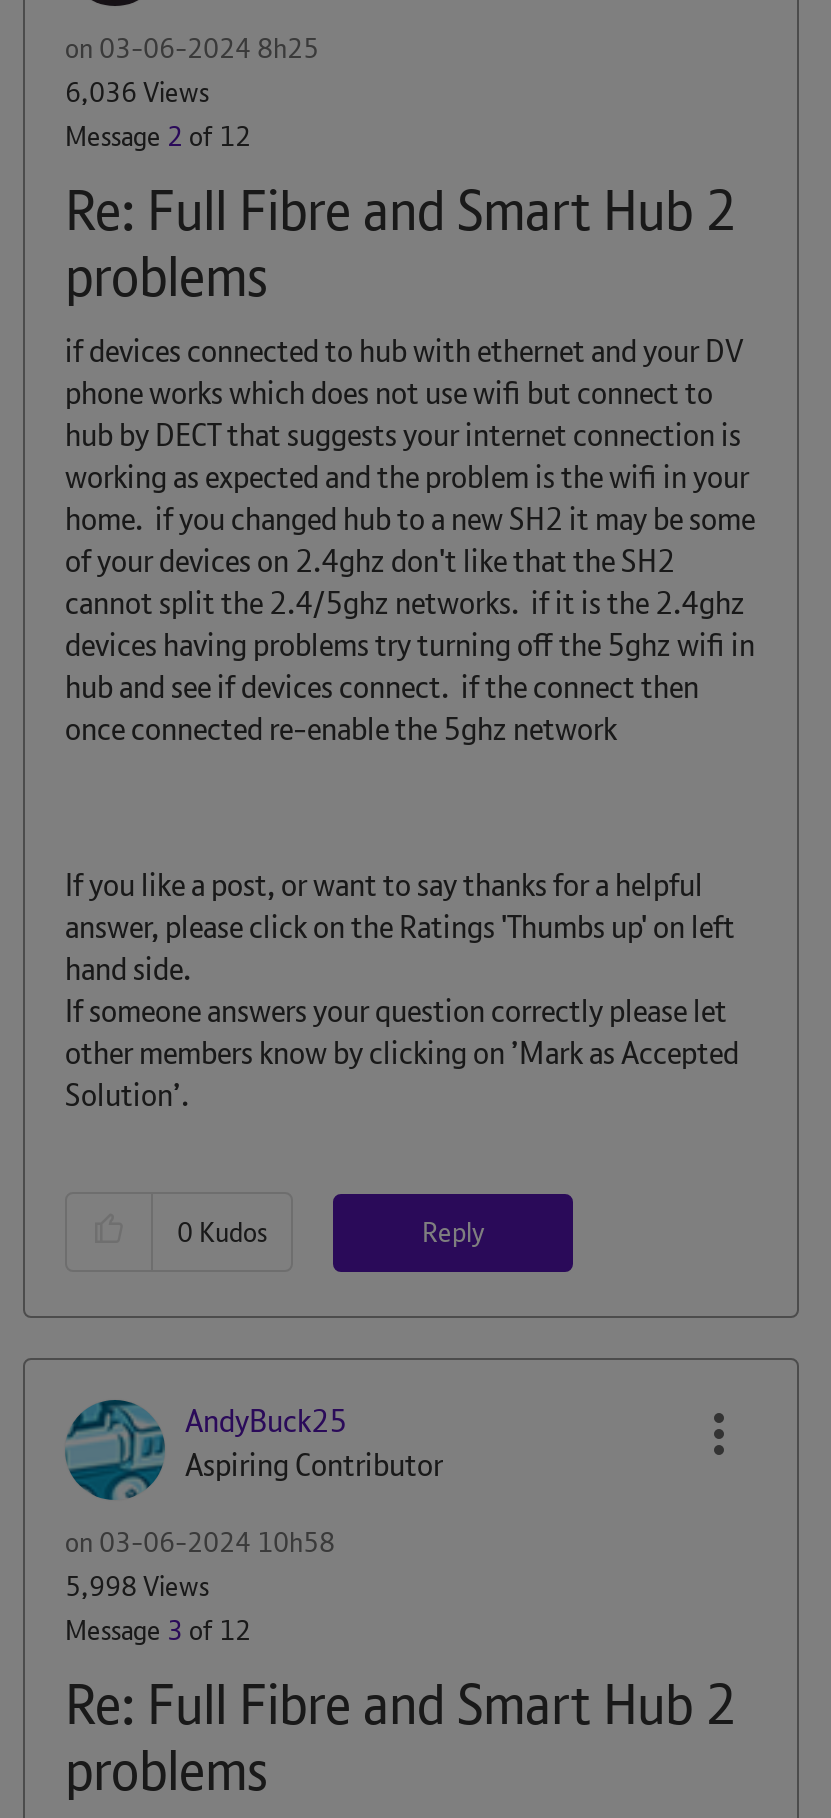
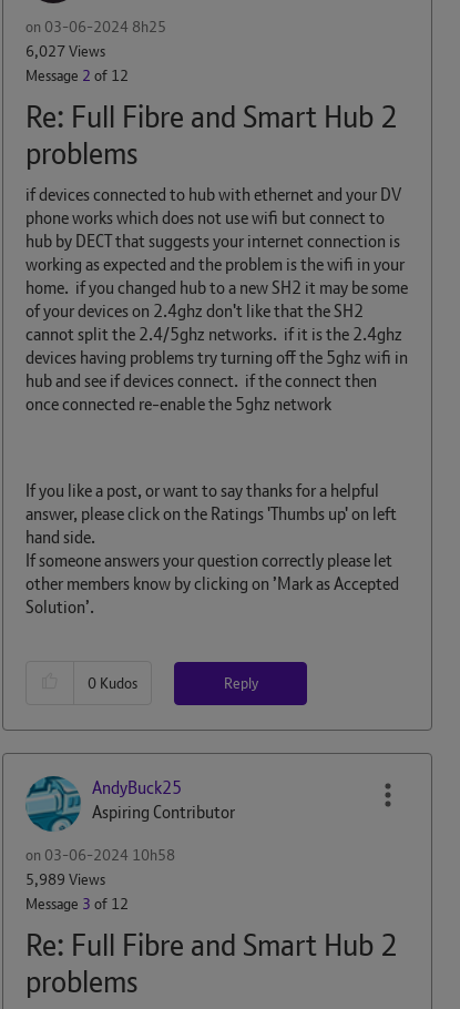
[65,73,209,109] 6,036 Views -> [25,40,105,60] 6,027 Views
[65,1568,209,1604] 5,998 Views -> [25,869,105,889] 5,989 Views

